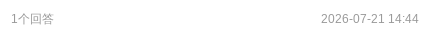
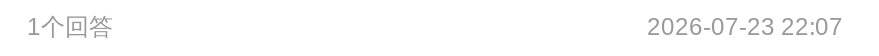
[321,12,419,26] 2026-07-21 14:44 -> [647,13,843,41] 2026-07-23 22:07

